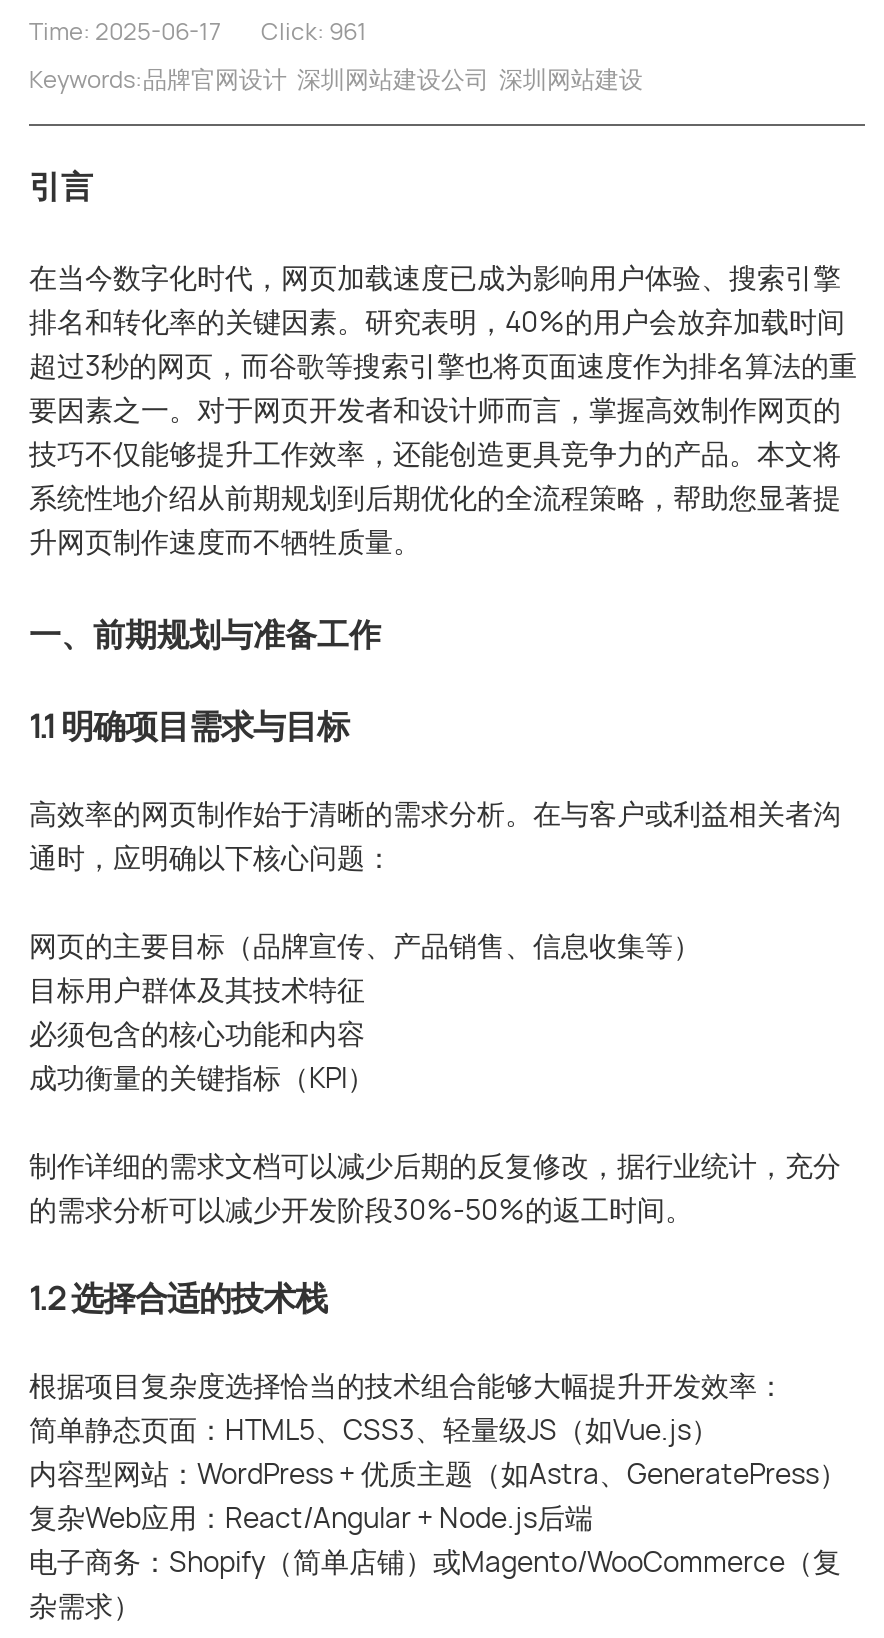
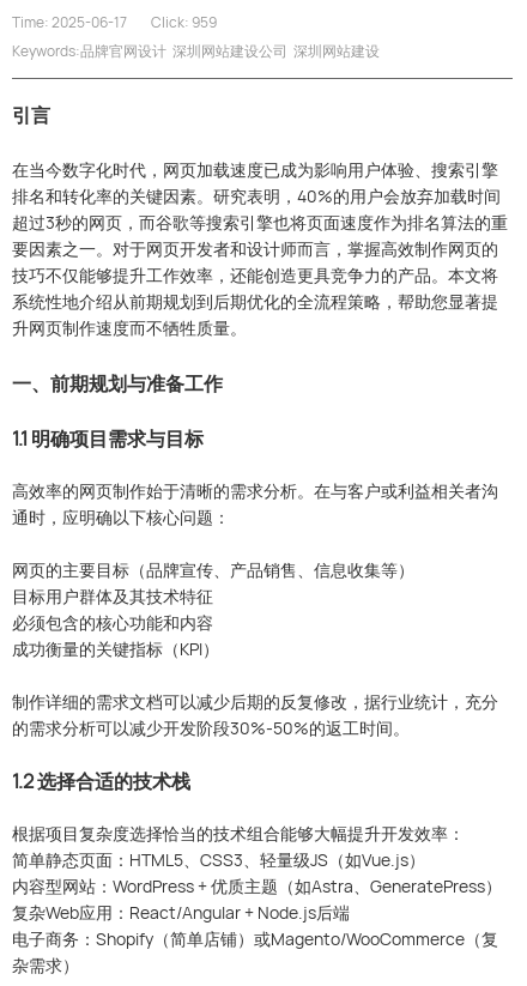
[29,15,367,49] Time: 2025-06-17 Click: 961 -> [12,12,217,33] Time: 2025-06-17 Click: 959

